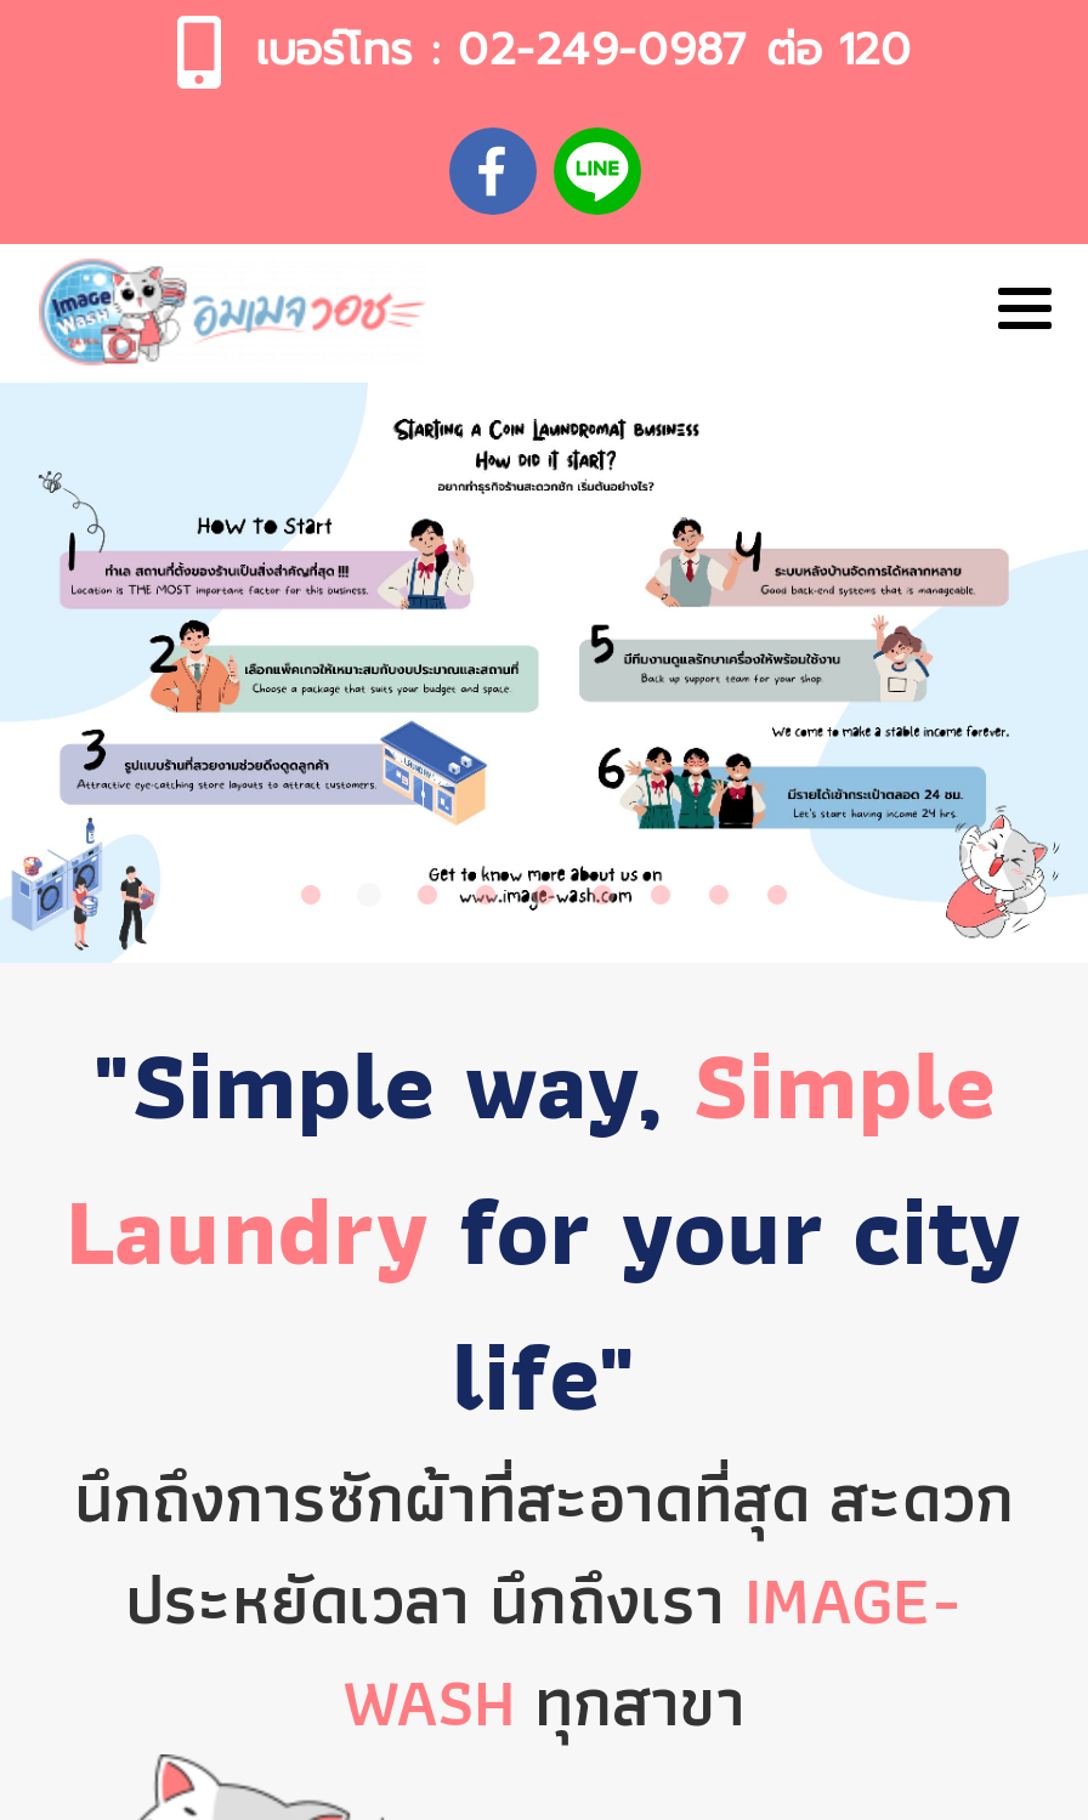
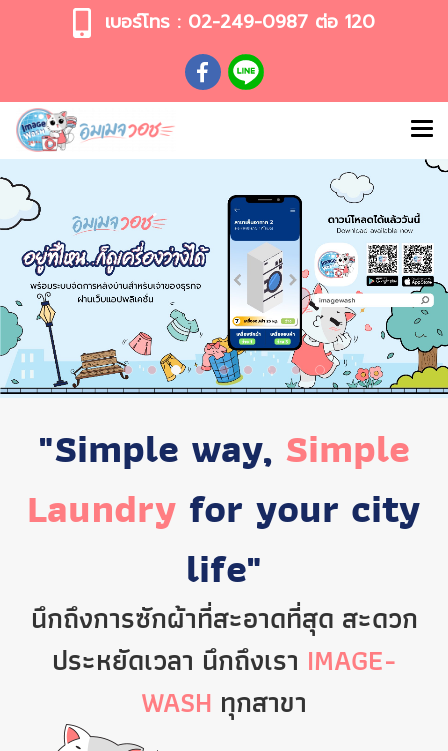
[7,385,1081,960] [image] -> [3,158,445,397] [image]

